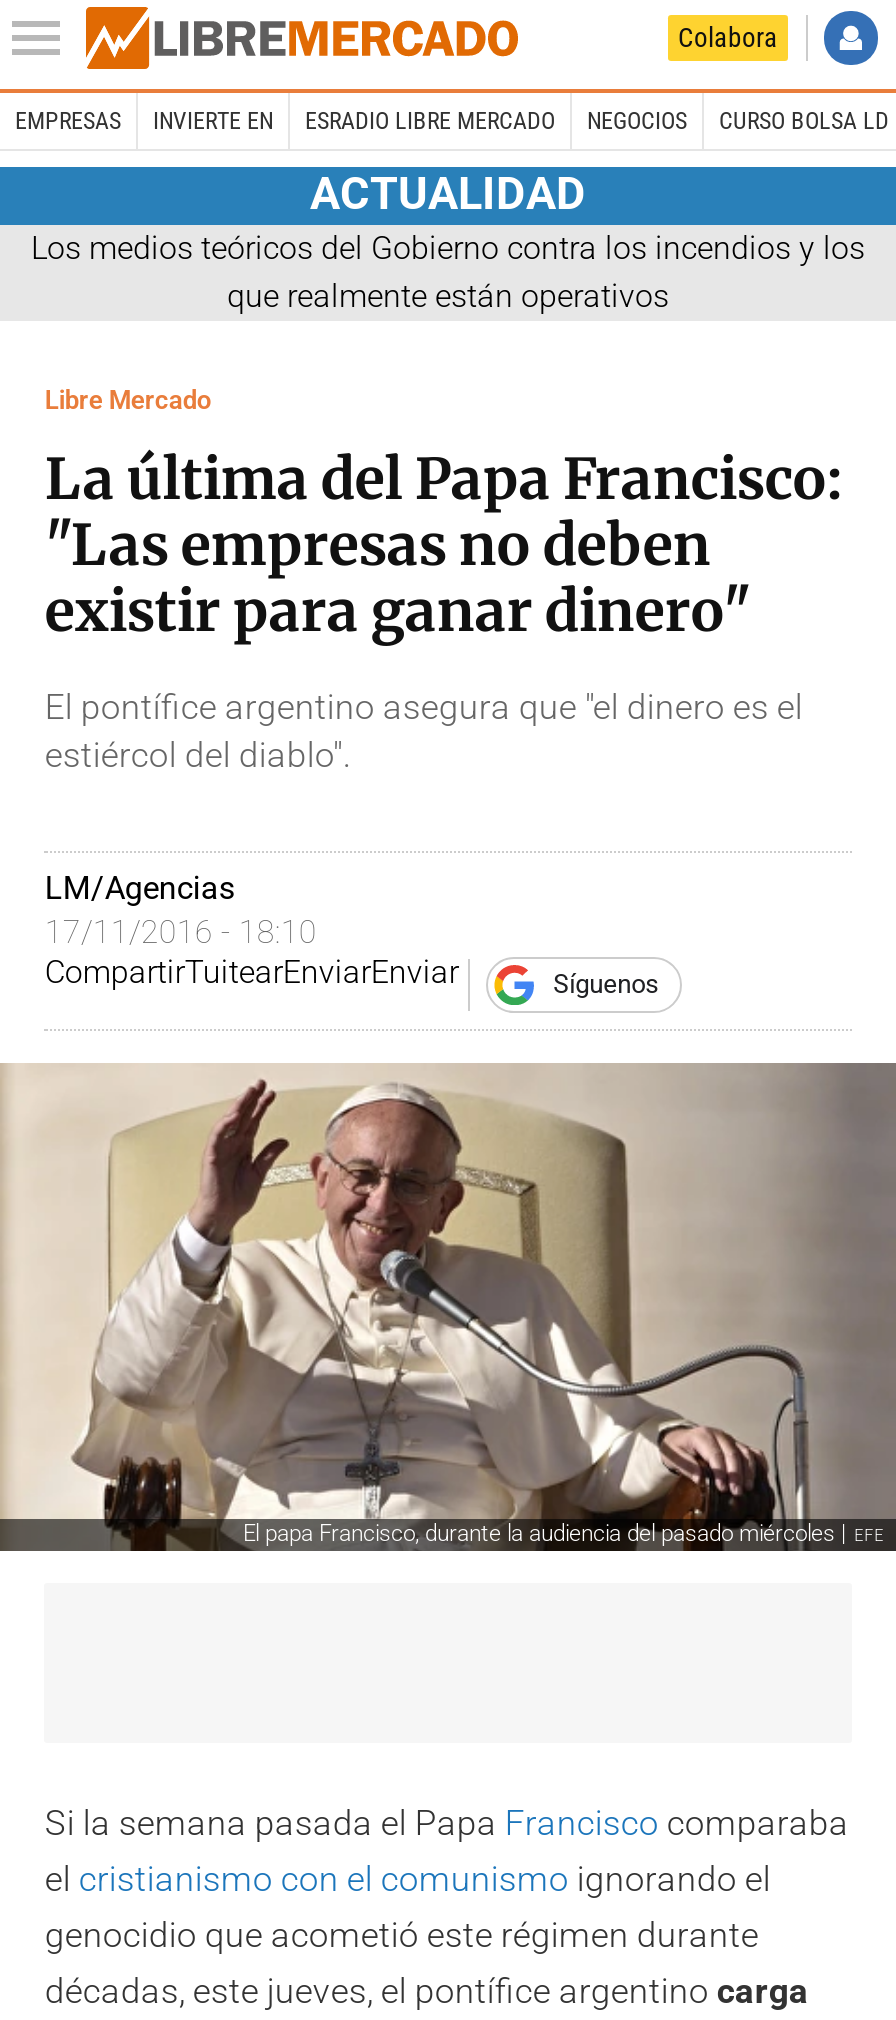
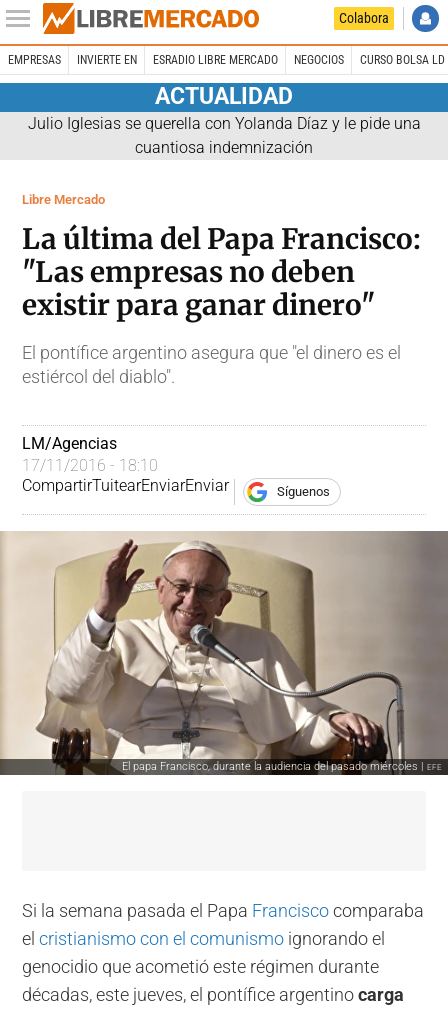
[31,228,865,314] Los medios teóricos del Gobierno contra los incendios y los | que realmente están operativos -> [27,114,420,157] Julio Iglesias se querella con Yolanda Díaz y le pide una | cuantiosa indemnización

